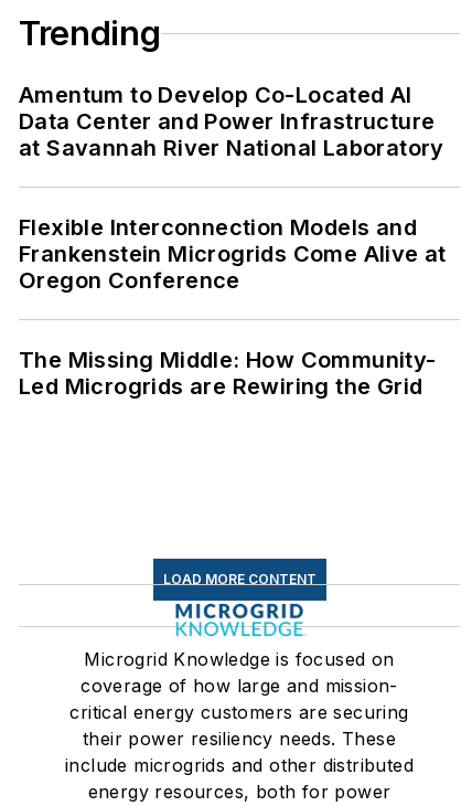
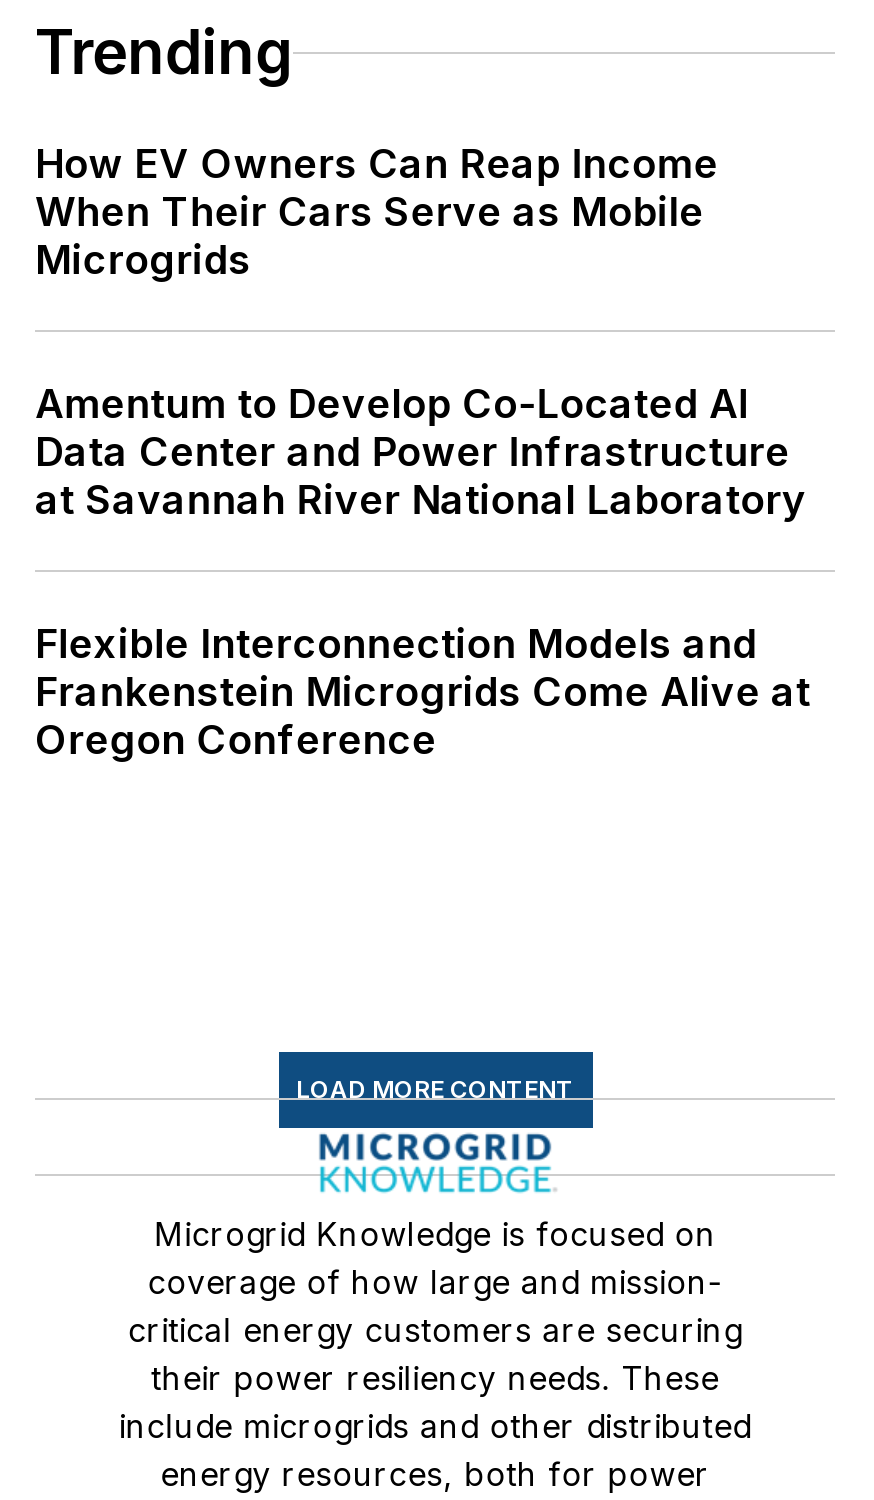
none -> [35,140,718,284] How EV Owners Can Reap Income | When Their Cars Serve as Mobile | Microgrids
moved [19,82,446,294] -> [35,380,811,764]: Amentum to Develop Co-Located AI | Data Center and Power Infrastructure | at Savannah River National Laboratory | Flexible Interconnection Models and | Frankenstein Microgrids Come Alive at | Oregon Conference
[19,347,436,400] The Missing Middle: How Community- | Led Microgrids are Rewiring the Grid -> none

